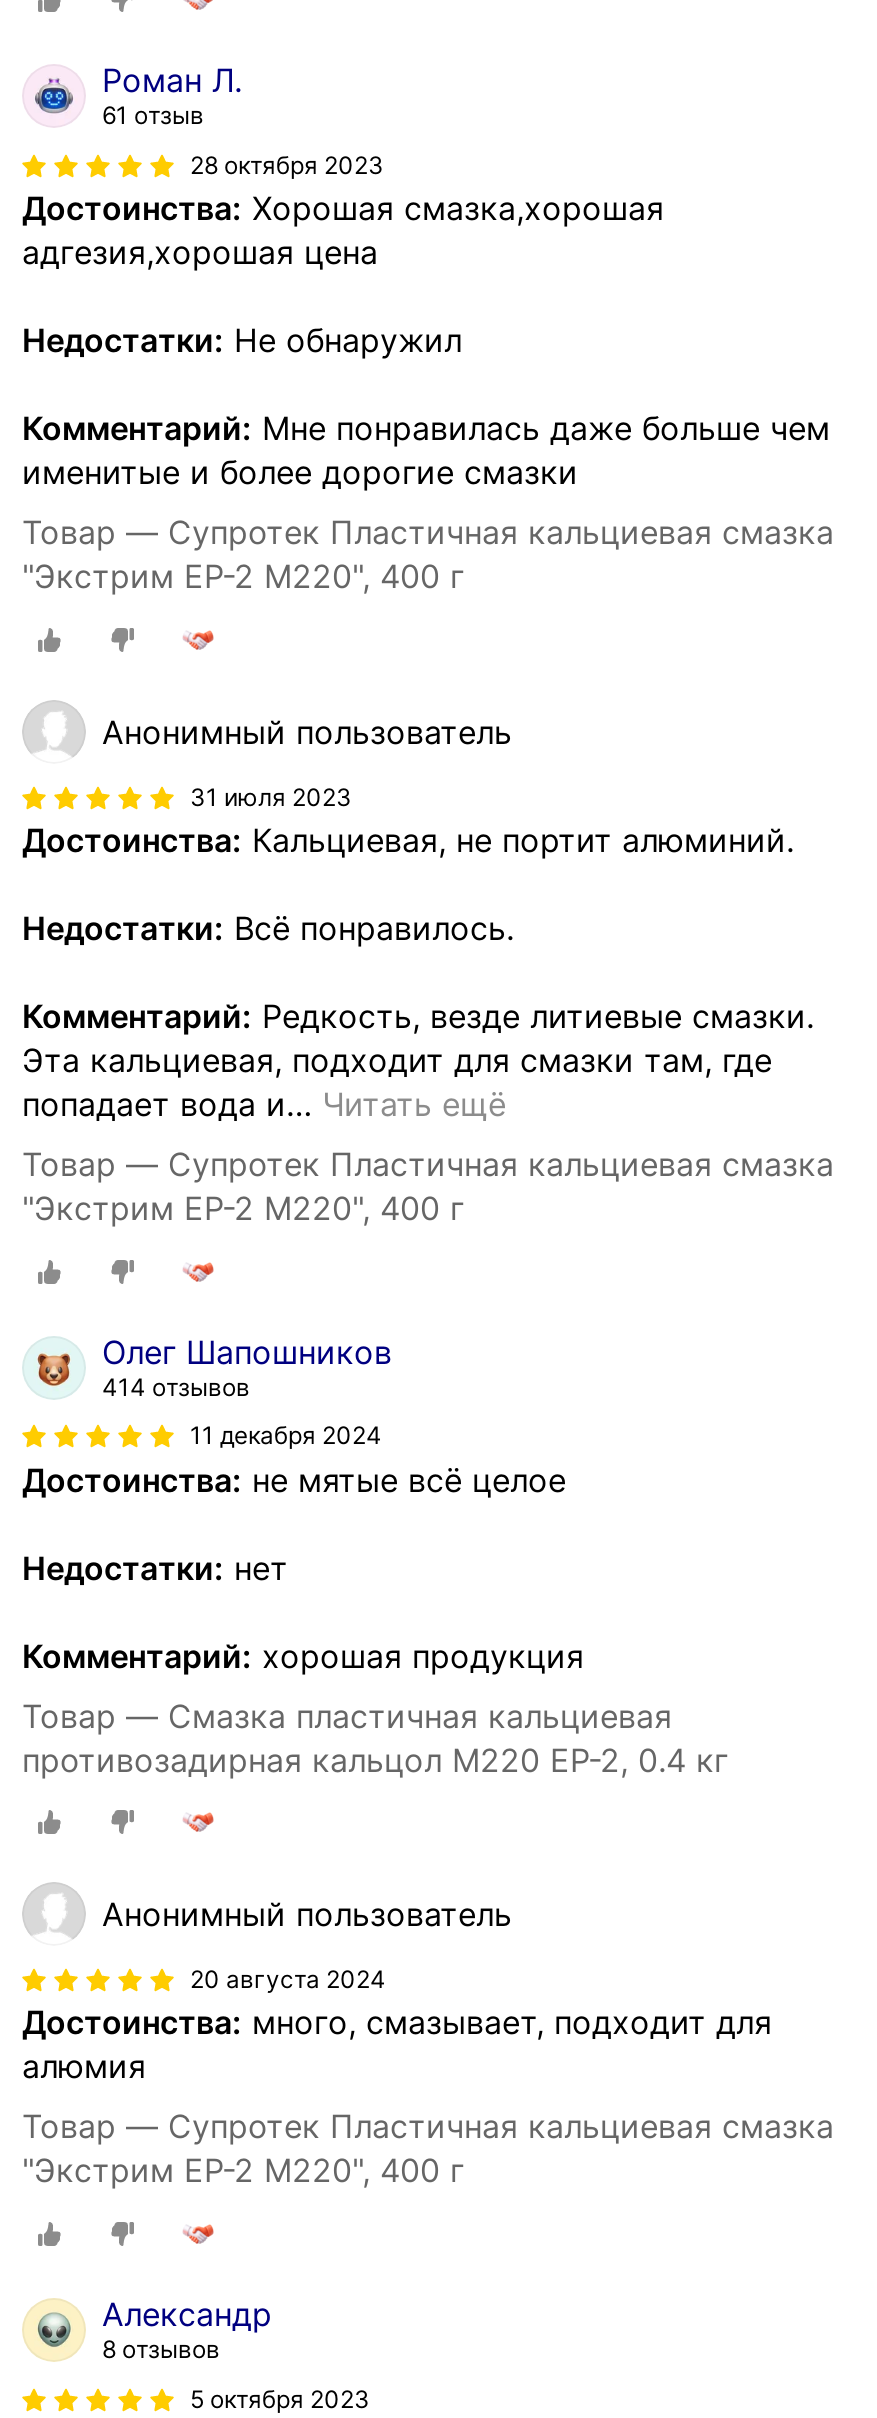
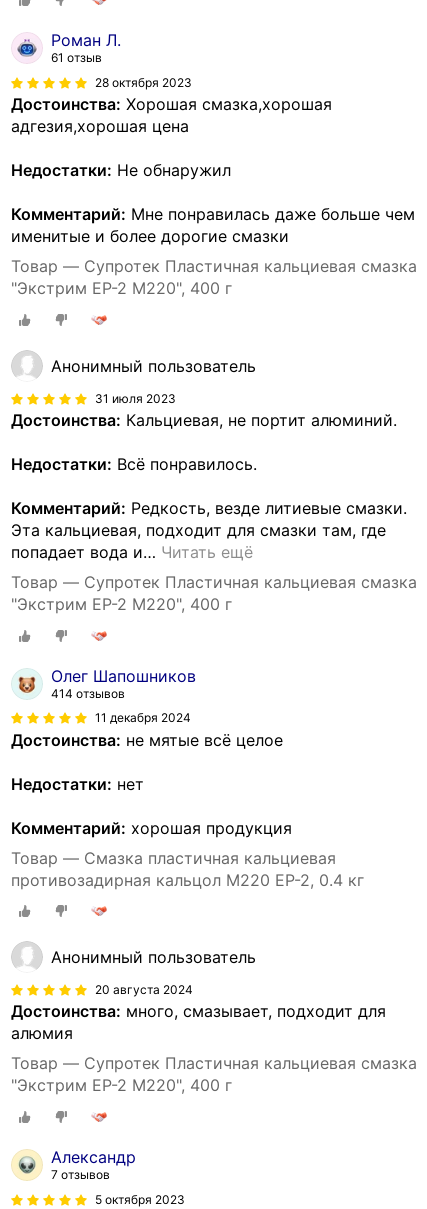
[102,2334,220,2364] 8 отзывов -> [51,1167,110,1182] 7 отзывов

